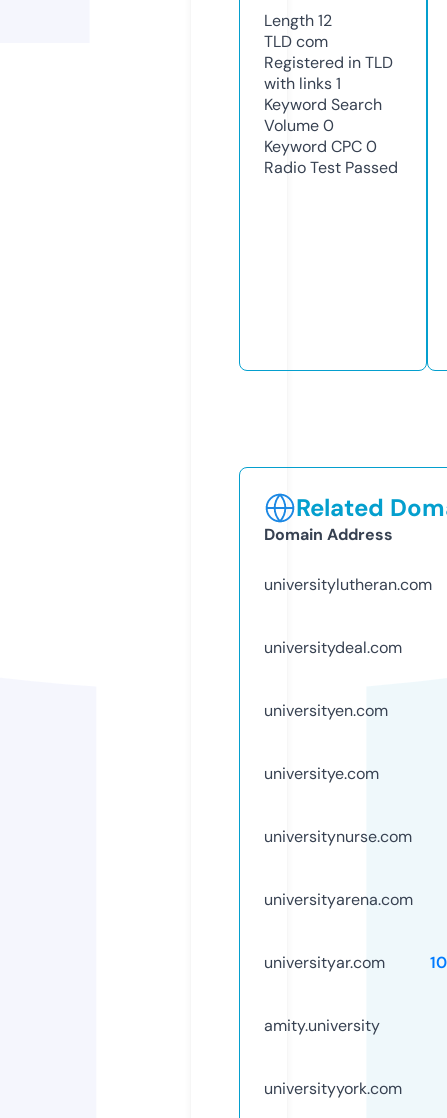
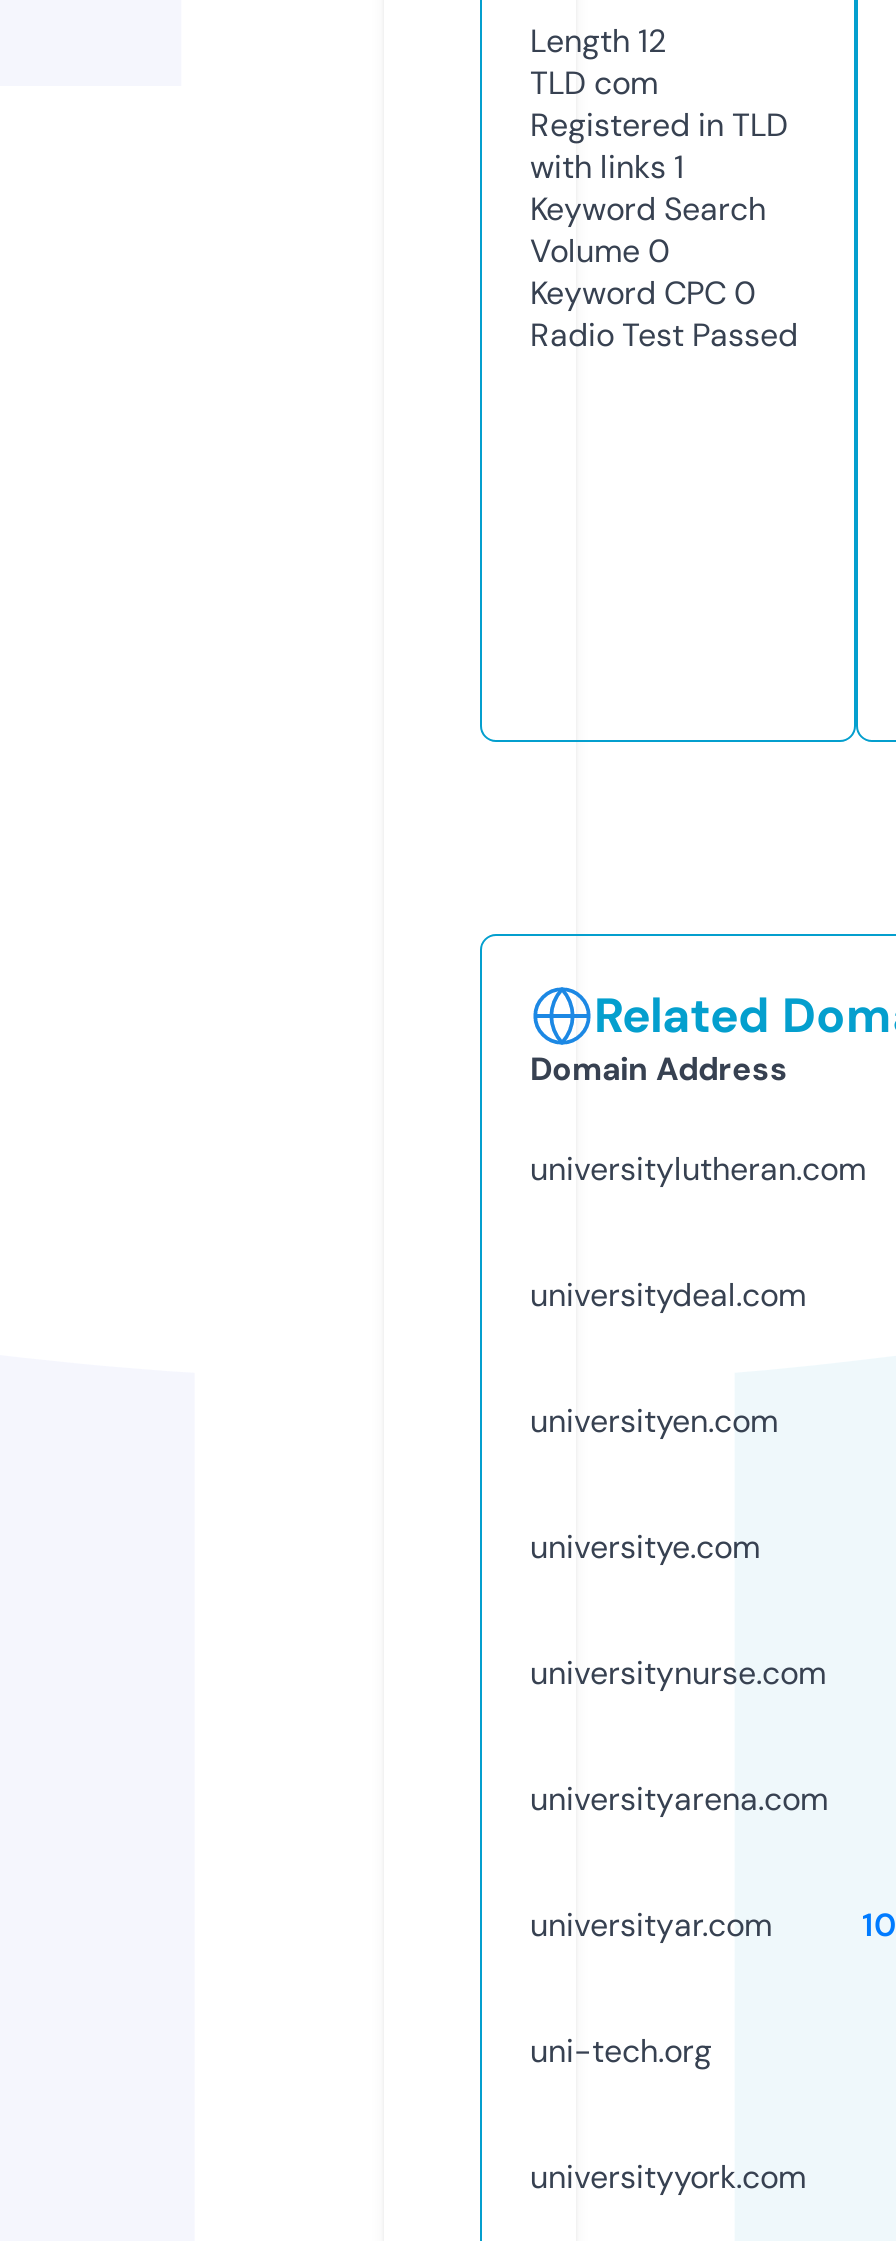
[264,1015,380,1036] amity.university -> [530,2030,712,2072] uni-tech.org

